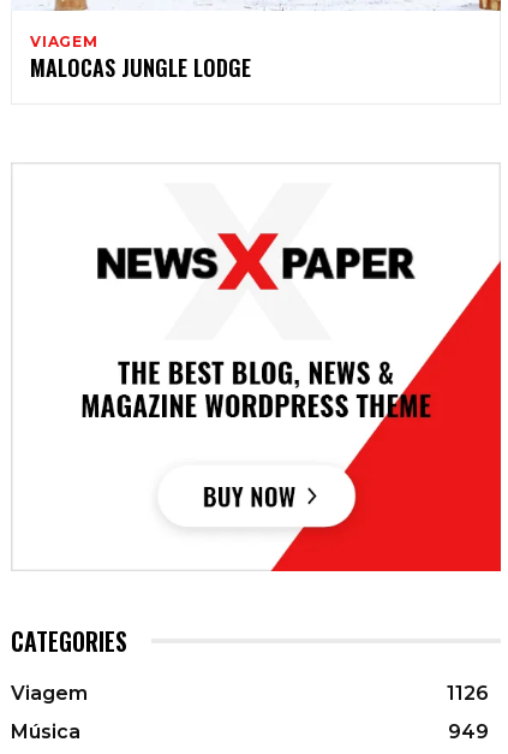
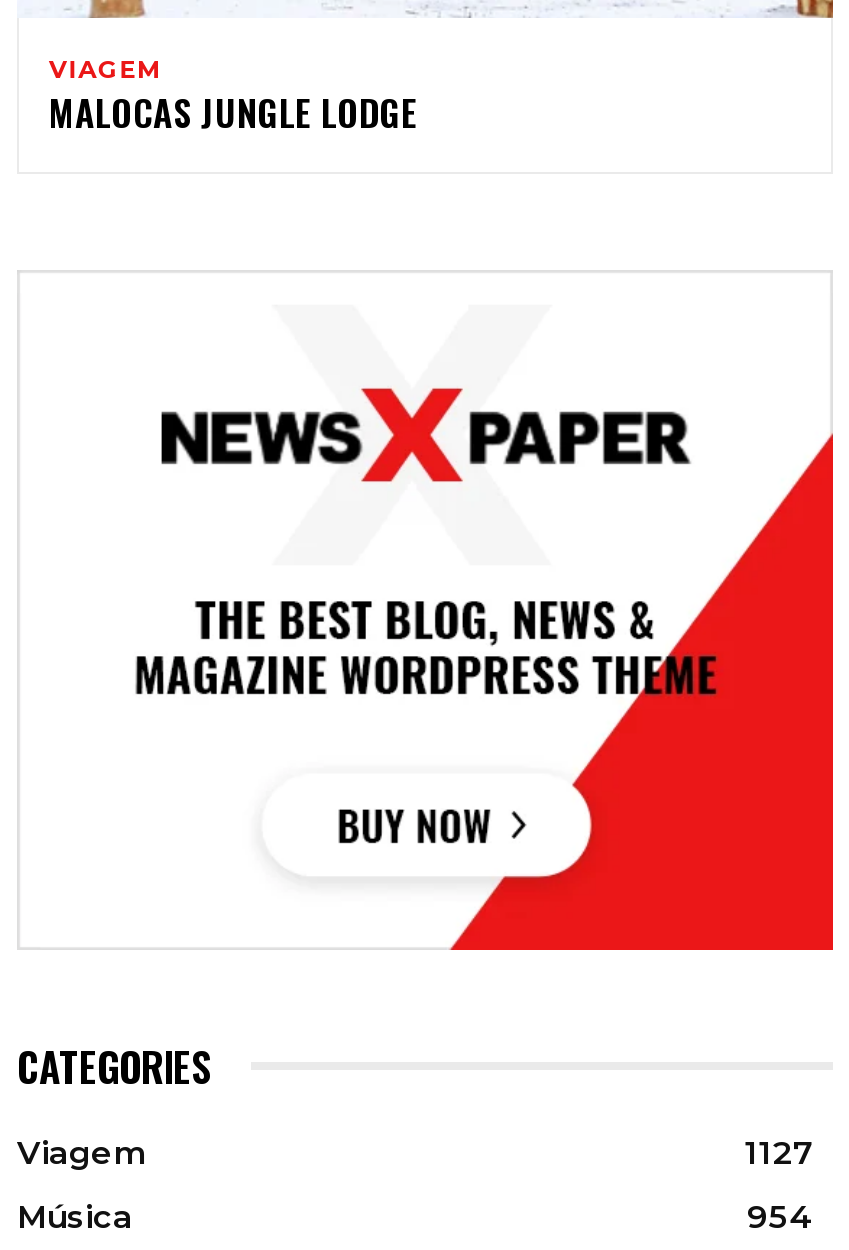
[447,682,489,704] 1126 -> [745,1134,813,1172] 1127
[448,720,489,743] 949 -> [747,1198,813,1236] 954

